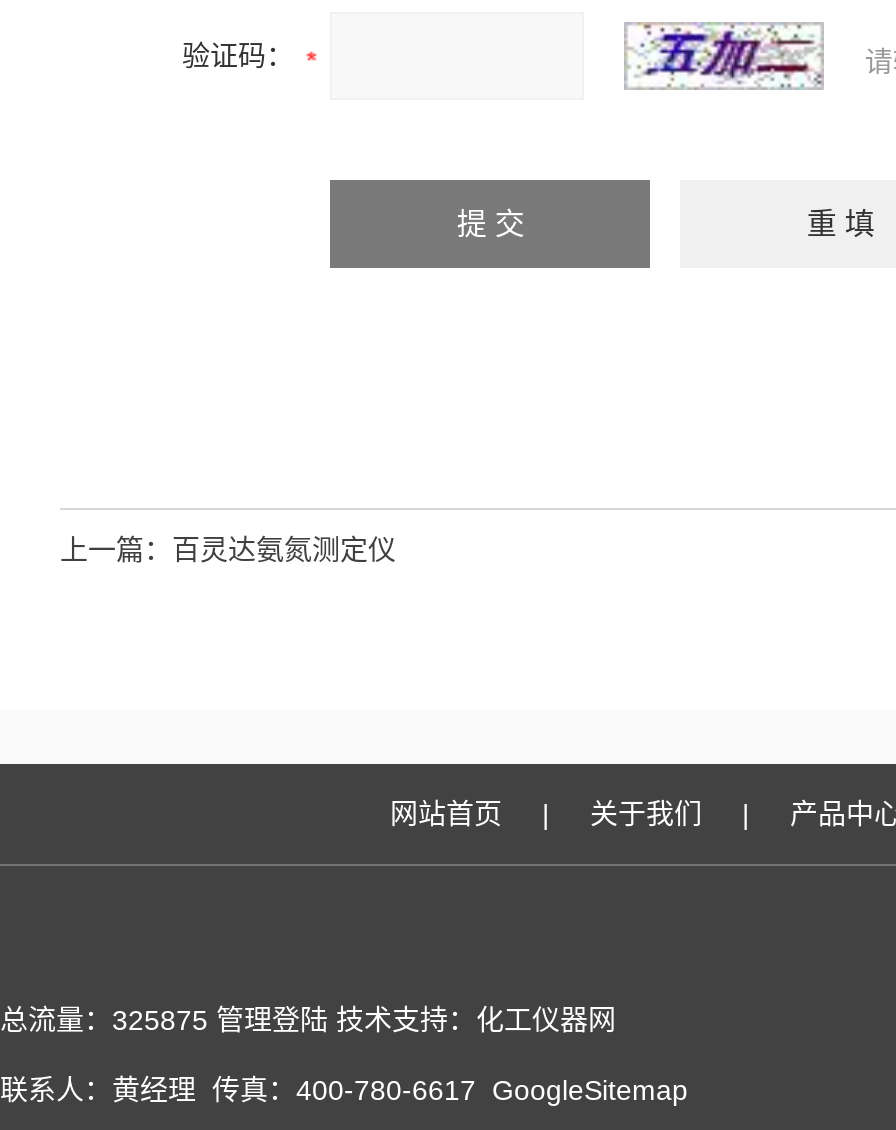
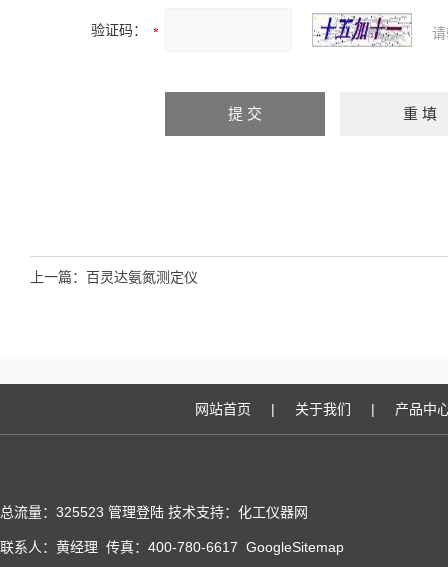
[624,22,824,86] [image] -> [313,14,411,46] [image]
[0,1004,616,1036] 总流量：325875管理登陆技术支持：化工仪器网 -> [0,504,308,520] 总流量：325523管理登陆技术支持：化工仪器网

